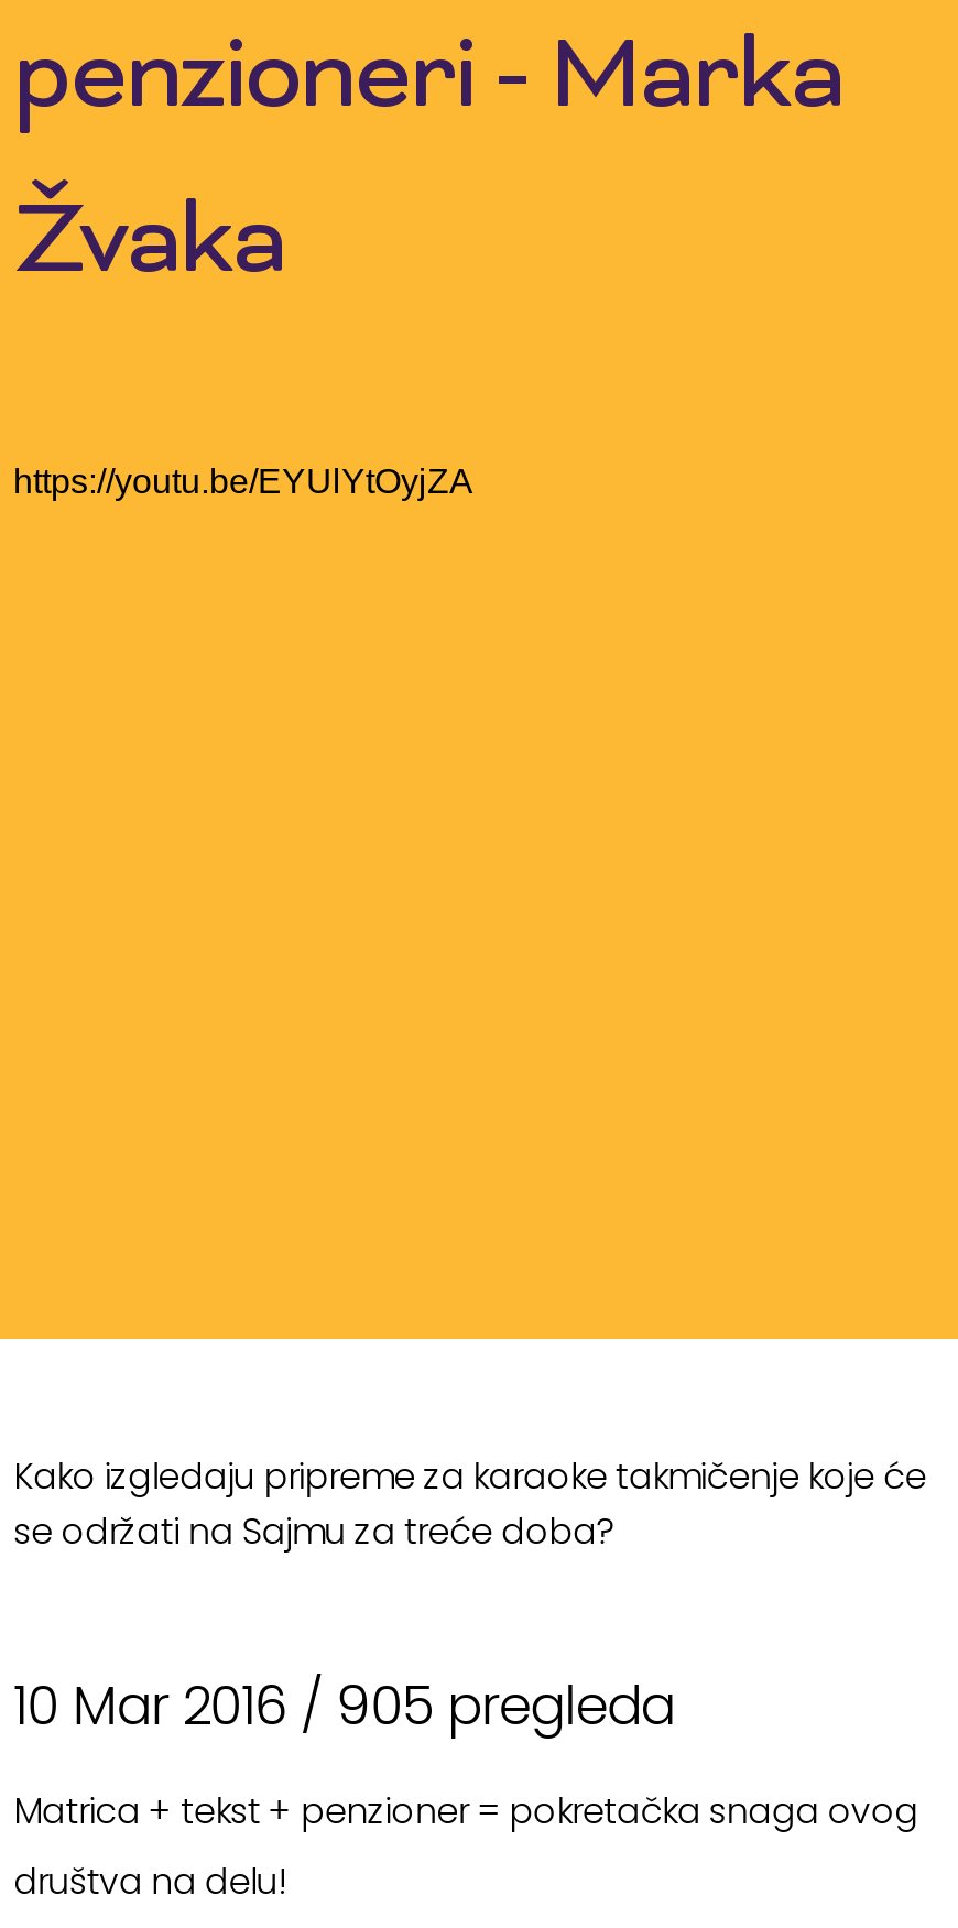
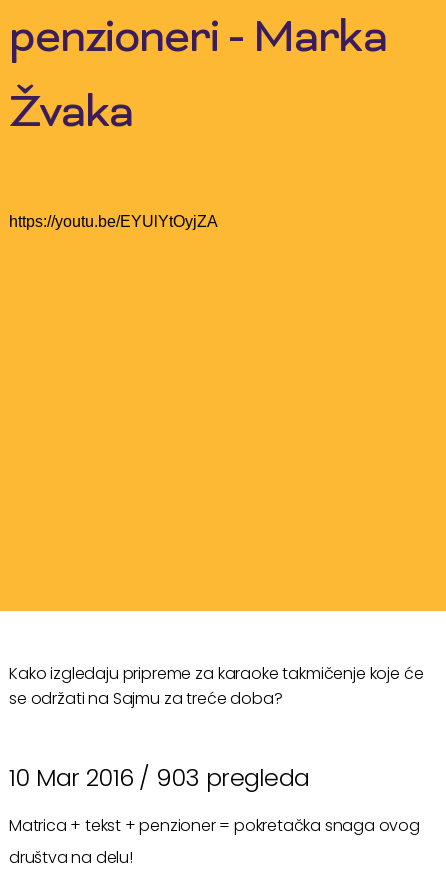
[13,1669,675,1742] 10 Mar 2016 / 905 pregleda -> [9,761,309,794] 10 Mar 2016 / 903 pregleda

